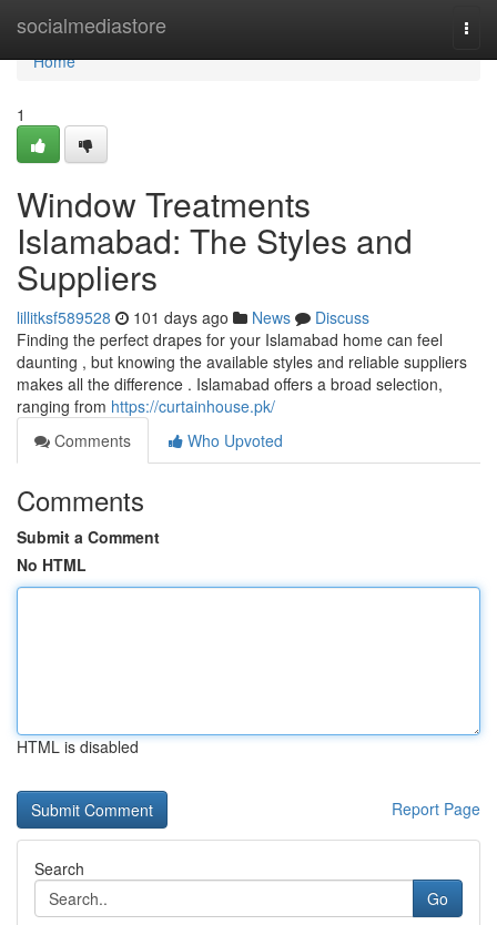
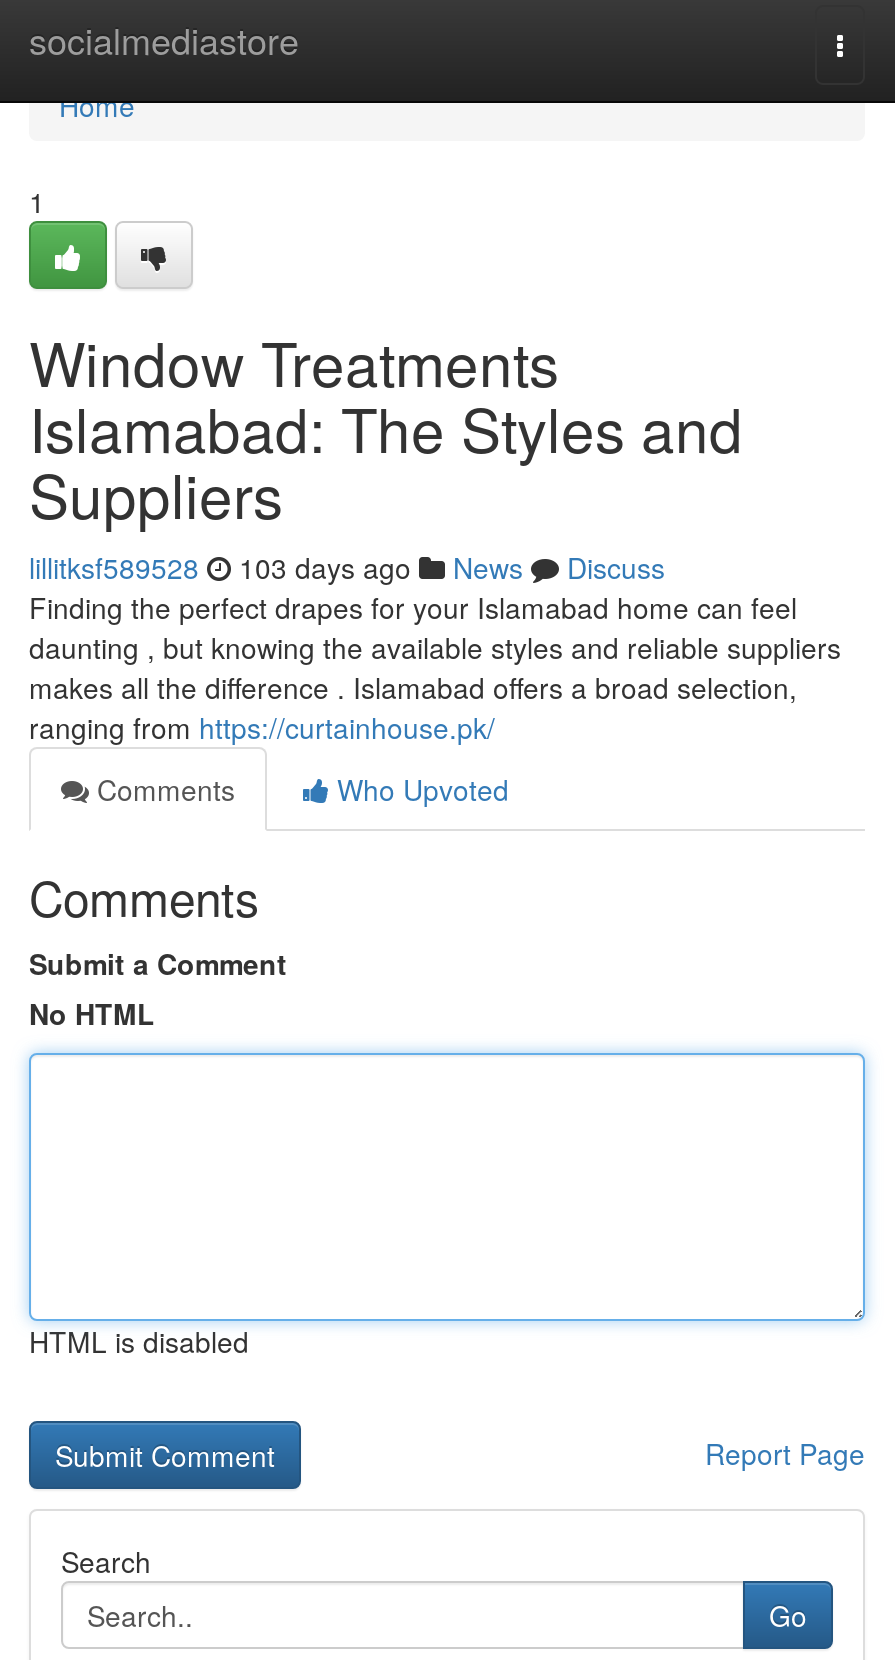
[17,306,369,328] lillitksf589528 101 days ago News Discuss -> [29,547,665,587] lillitksf589528 103 days ago News Discuss

